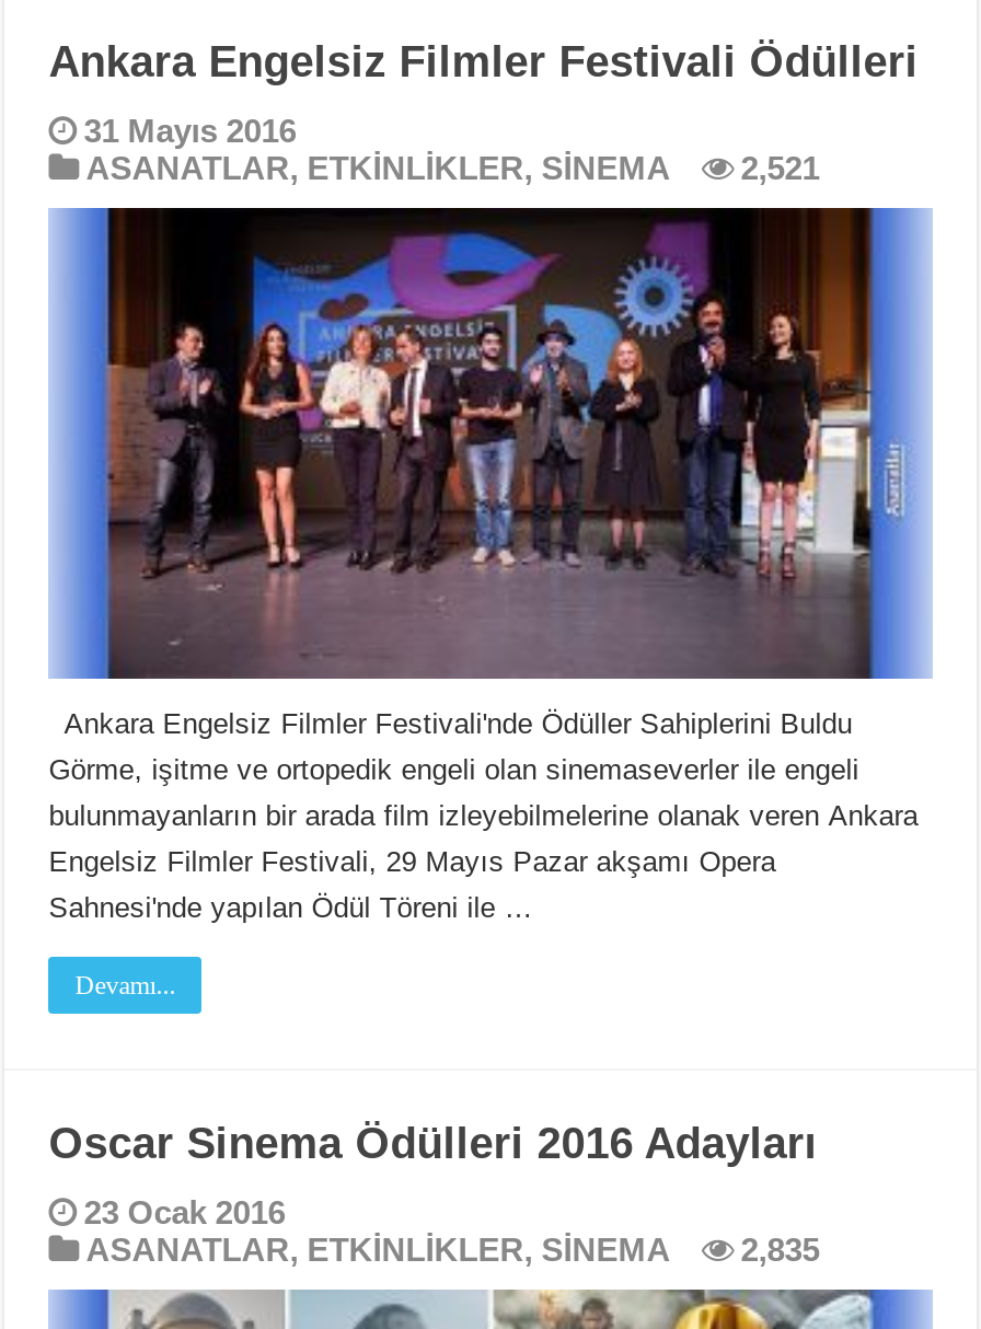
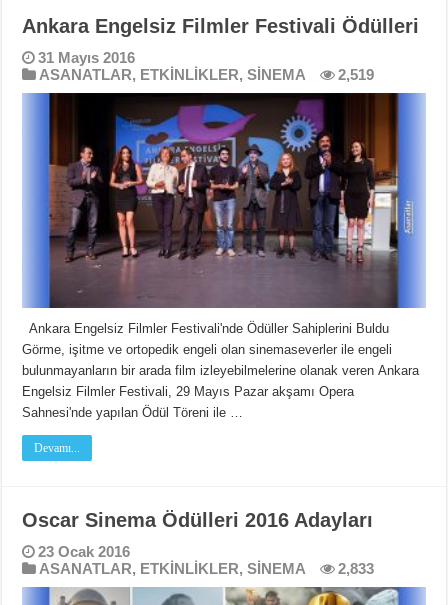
[86,149,819,186] ASANATLAR, ETKİNLİKLER, SİNEMA 2,521 -> [39,66,374,83] ASANATLAR, ETKİNLİKLER, SİNEMA 2,519
[86,1230,819,1267] ASANATLAR, ETKİNLİKLER, SİNEMA 2,835 -> [39,560,374,577] ASANATLAR, ETKİNLİKLER, SİNEMA 2,833

